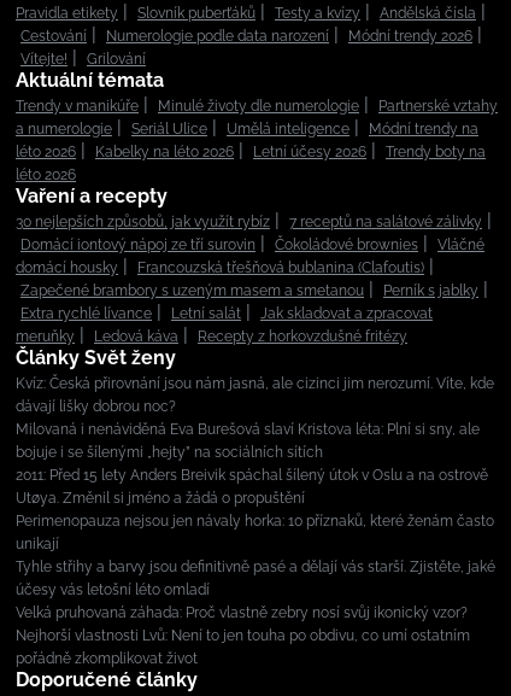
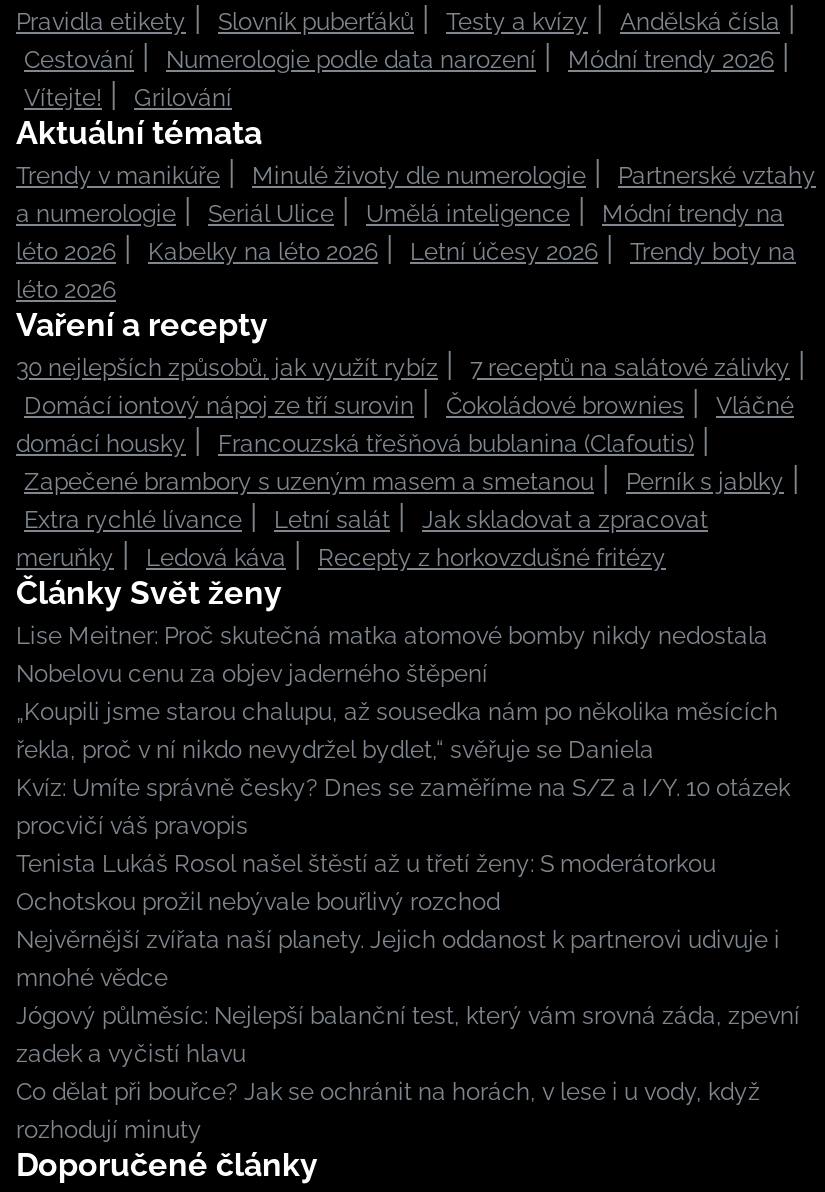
[16,375,495,667] Kvíz: Česká přirovnání jsou nám jasná, ale cizinci jim nerozumí. Víte, kde | dávají lišky dobrou noc? | Milovaná i nenáviděná Eva Burešová slaví Kristova léta: Plní si sny, ale | bojuje i se šílenými „hejty” na sociálních sítích | 2011: Před 15 lety Anders Breivik spáchal šílený útok v Oslu a na ostrově | Utøya. Změnil si jméno a žádá o propuštění | Perimenopauza nejsou jen návaly horka: 10 příznaků, které ženám často | unikají | Tyhle střihy a barvy jsou definitivně pasé a dělají vás starší. Zjistěte, jaké | účesy vás letošní léto omladí | Velká pruhovaná záhada: Proč vlastně zebry nosí svůj ikonický vzor? | Nejhorší vlastnosti Lvů: Není to jen touha po obdivu, co umí ostatním | pořádně zkomplikovat život -> [16,622,800,1144] Lise Meitner: Proč skutečná matka atomové bomby nikdy nedostala | Nobelovu cenu za objev jaderného štěpení | „Koupili jsme starou chalupu, až sousedka nám po několika měsících | řekla, proč v ní nikdo nevydržel bydlet,“ svěřuje se Daniela | Kvíz: Umíte správně česky? Dnes se zaměříme na S/Z a I/Y. 10 otázek | procvičí váš pravopis | Tenista Lukáš Rosol našel štěstí až u třetí ženy: S moderátorkou | Ochotskou prožil nebývale bouřlivý rozchod | Nejvěrnější zvířata naší planety. Jejich oddanost k partnerovi udivuje i | mnohé vědce | Jógový půlměsíc: Nejlepší balanční test, který vám srovná záda, zpevní | zadek a vyčistí hlavu | Co dělat při bouřce? Jak se ochránit na horách, v lese i u vody, když | rozhodují minuty

